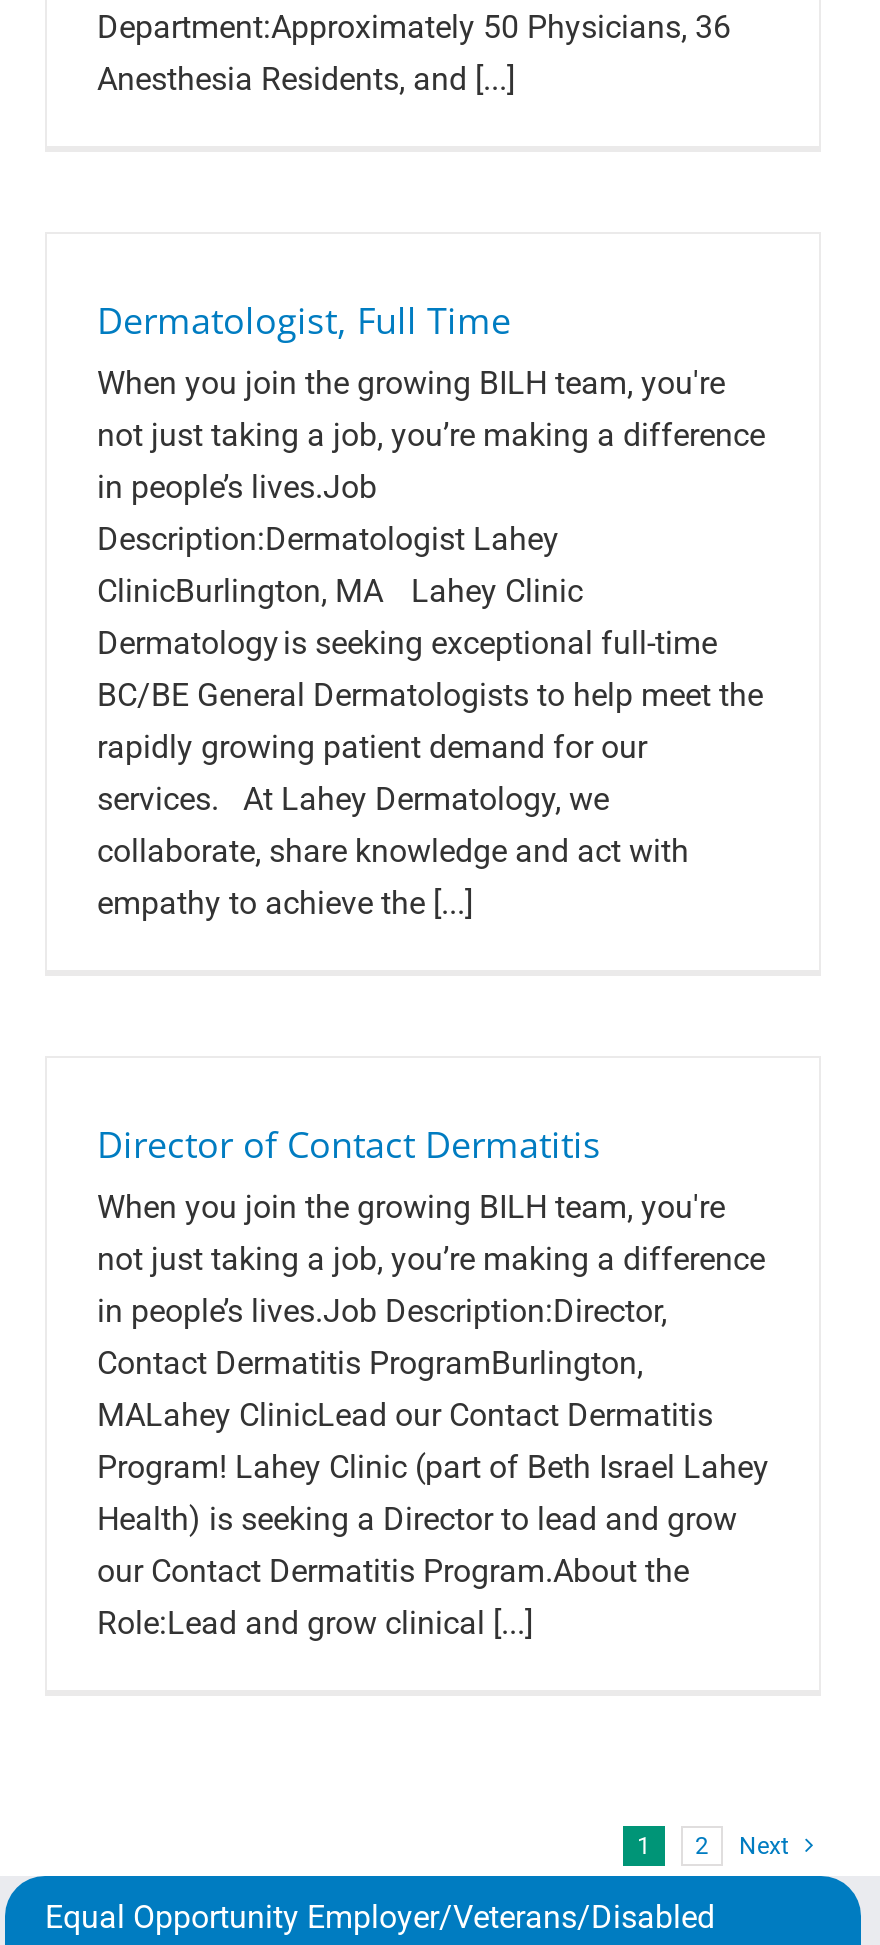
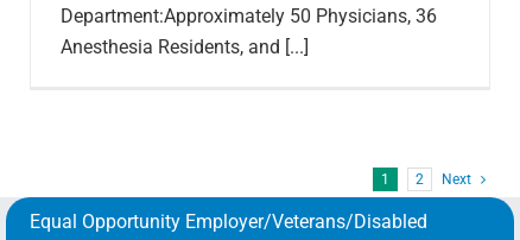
[97,296,765,922] Dermatologist, Full Time | When you join the growing BILH team, you're | not just taking a job, you’re making a difference | in people’s lives.Job | Description:Dermatologist Lahey | ClinicBurlington, MA Lahey Clinic | Dermatology is seeking exceptional full-time | BC/BE General Dermatologists to help meet the | rapidly growing patient demand for our | services. At Lahey Dermatology, we | collaborate, share knowledge and act with | empathy to achieve the [...] -> none
[97,1120,769,1642] Director of Contact Dermatitis | When you join the growing BILH team, you're | not just taking a job, you’re making a difference | in people’s lives.Job Description:Director, | Contact Dermatitis ProgramBurlington, | MALahey ClinicLead our Contact Dermatitis | Program! Lahey Clinic (part of Beth Israel Lahey | Health) is seeking a Director to lead and grow | our Contact Dermatitis Program.About the | Role:Lead and grow clinical [...] -> none

